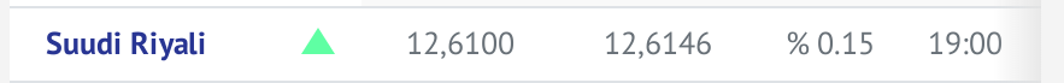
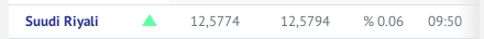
[406,23,515,64] 12,6100 -> [190,12,239,30] 12,5774
[604,23,712,64] 12,6146 -> [280,12,329,30] 12,5794
[786,23,875,64] % 0.15 -> [363,12,404,30] % 0.06
[928,23,1003,64] 19:00 -> [428,12,462,30] 09:50

